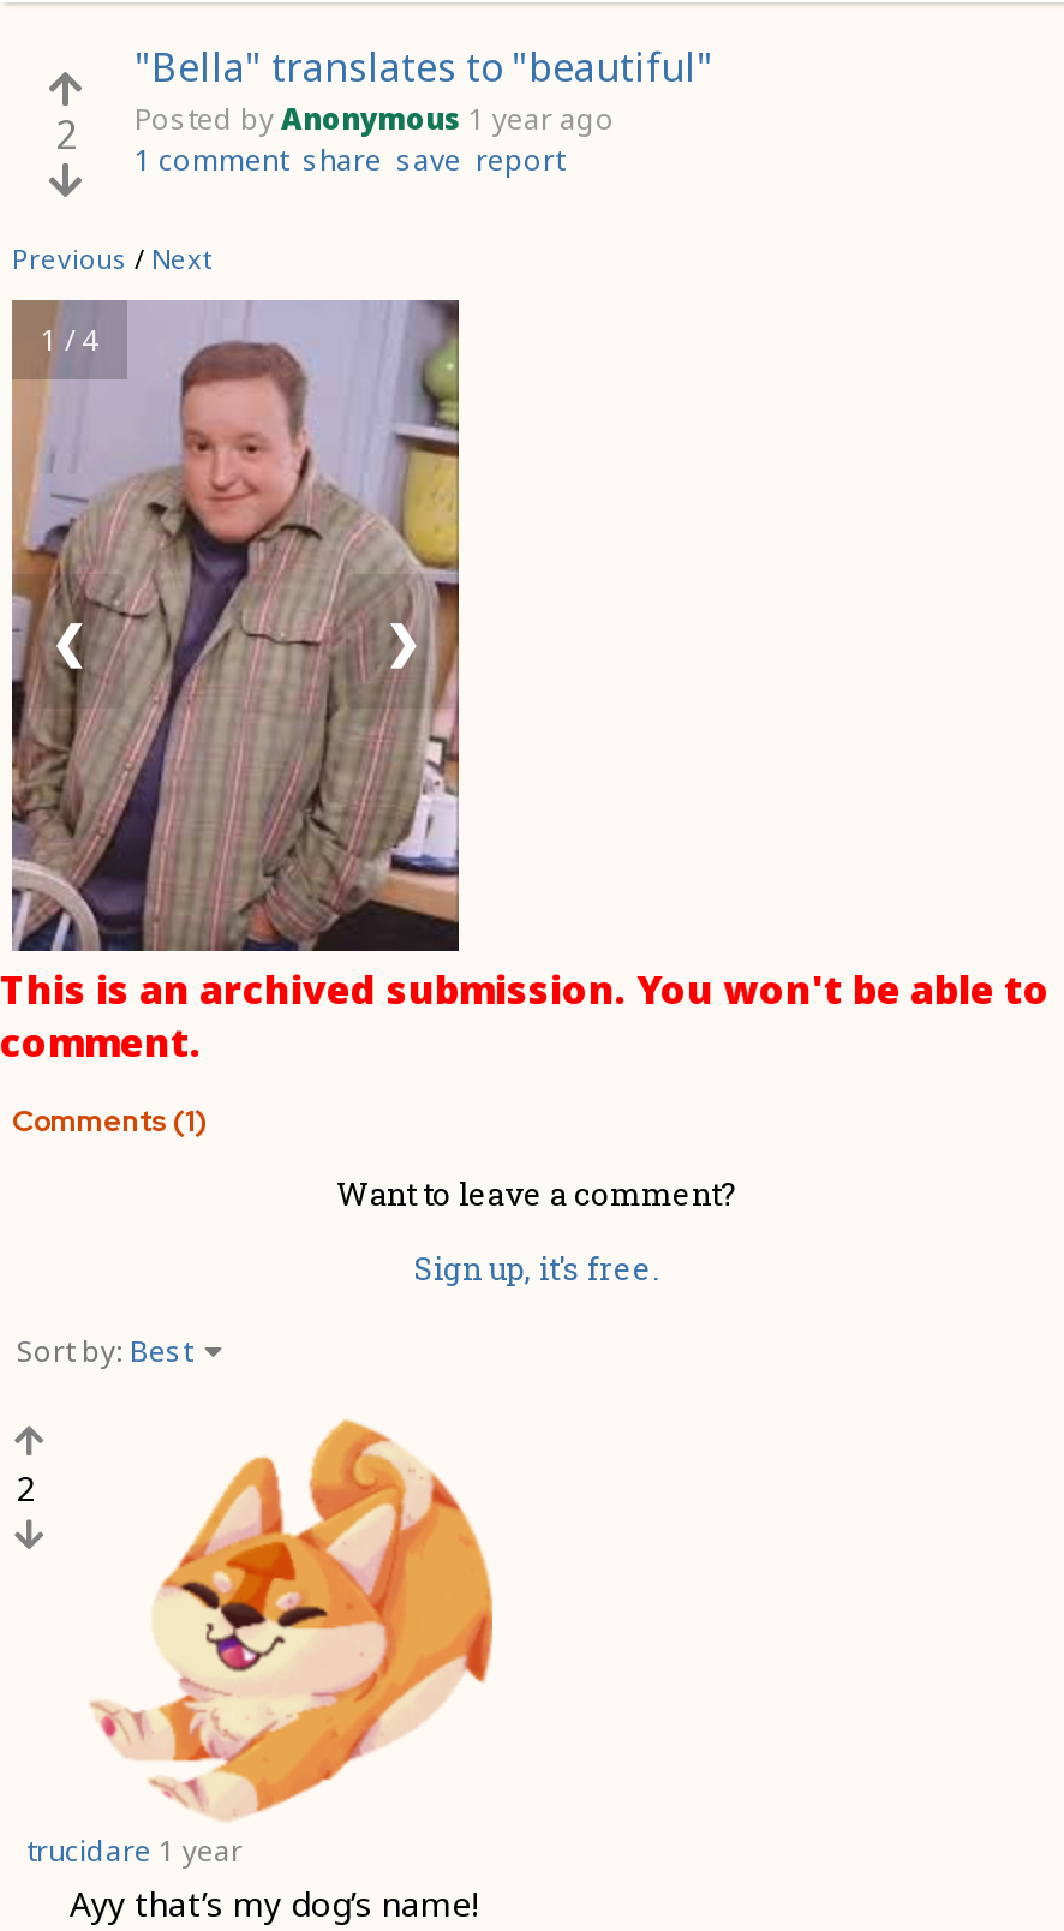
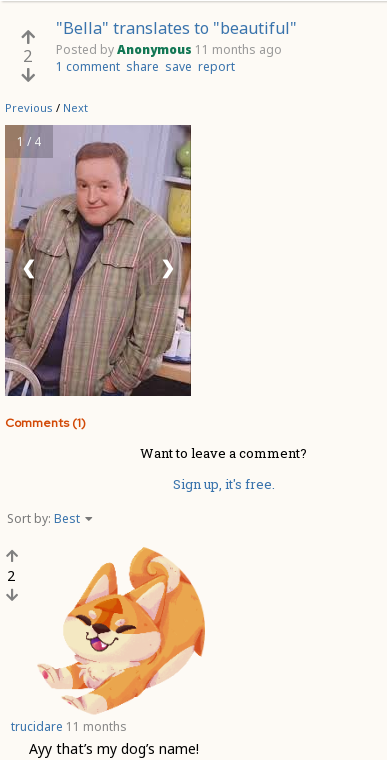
[135,98,615,139] Posted by Anonymous 1 year ago -> [56,41,282,58] Posted by Anonymous 11 months ago
[0,963,1050,1069] This is an archived submission. You won't be able to | comment. -> none
[26,1830,243,1871] trucidare 1 year -> [11,718,127,735] trucidare 11 months

